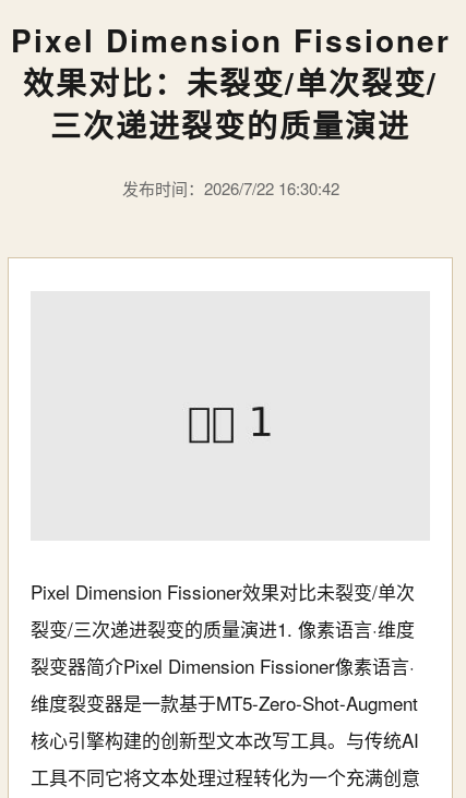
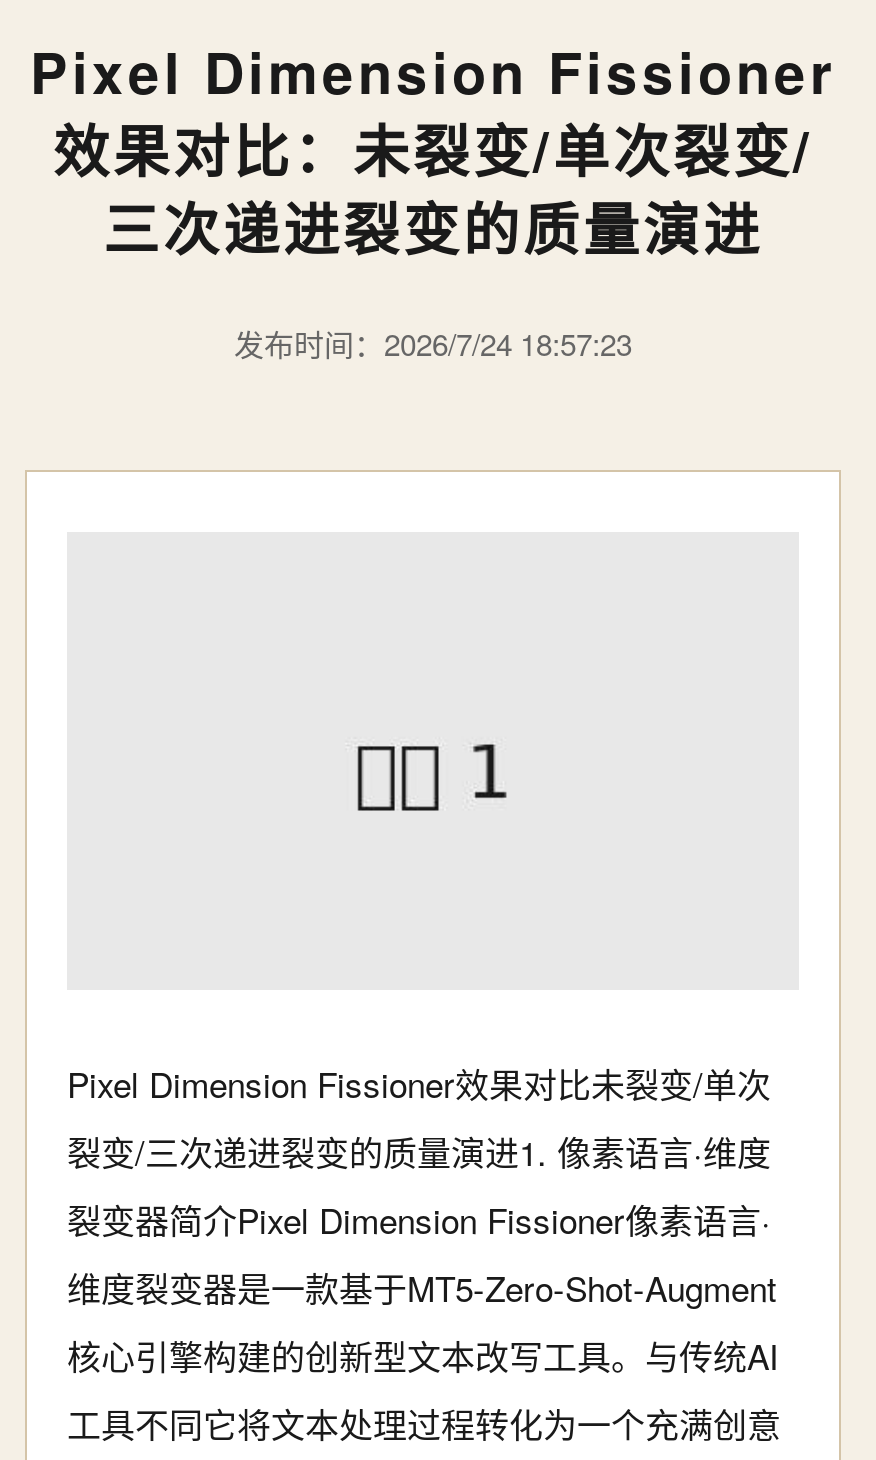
[122,177,339,199] 发布时间：2026/7/22 16:30:42 -> [234,322,632,364] 发布时间：2026/7/24 18:57:23

